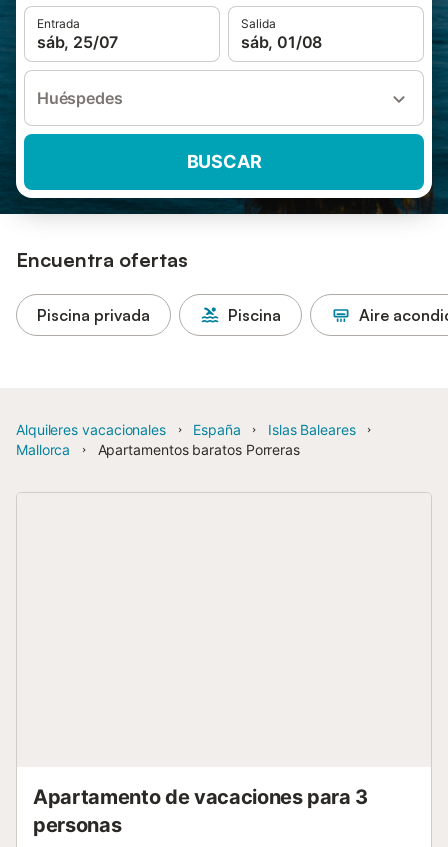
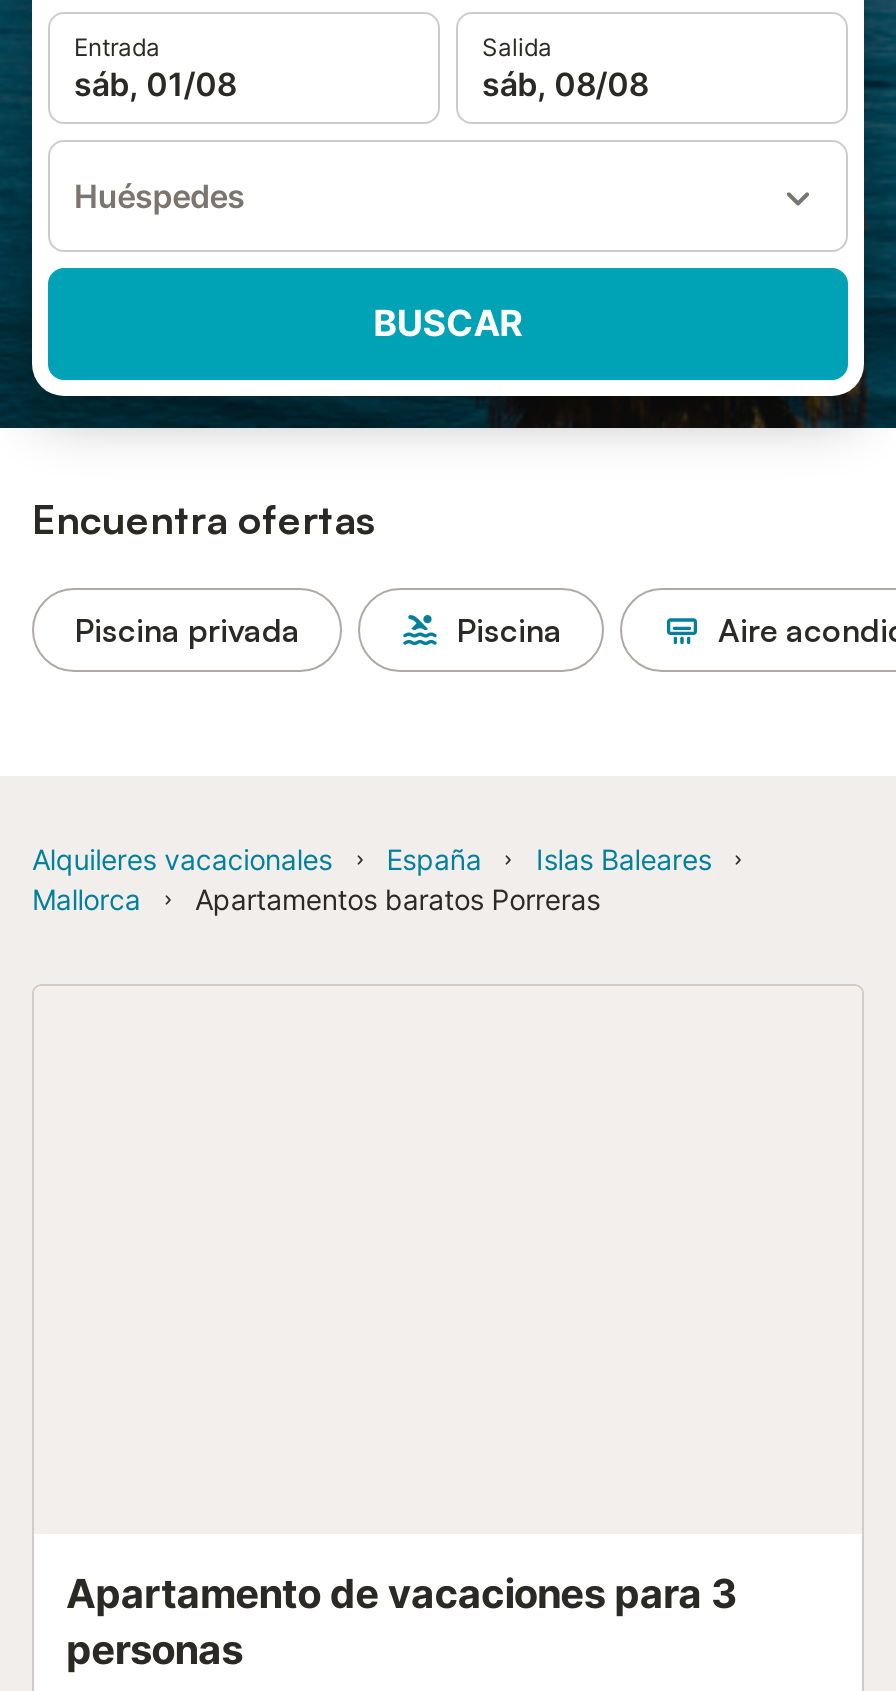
[37,32,118,52] sáb, 25/07 -> [74,64,236,104] sáb, 01/08
[241,32,322,52] sáb, 01/08 -> [482,64,648,104] sáb, 08/08

